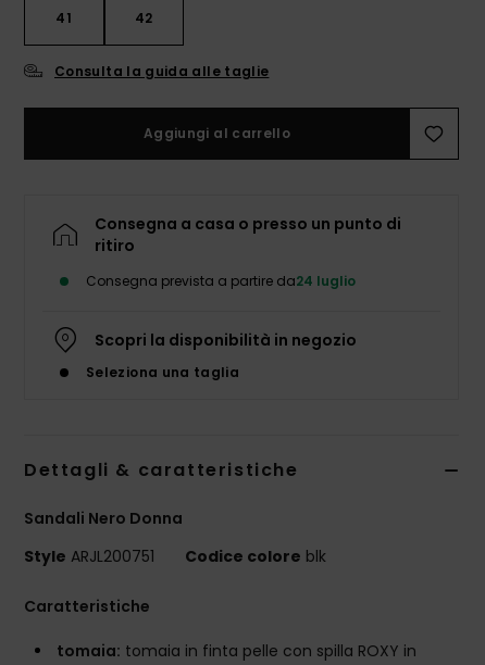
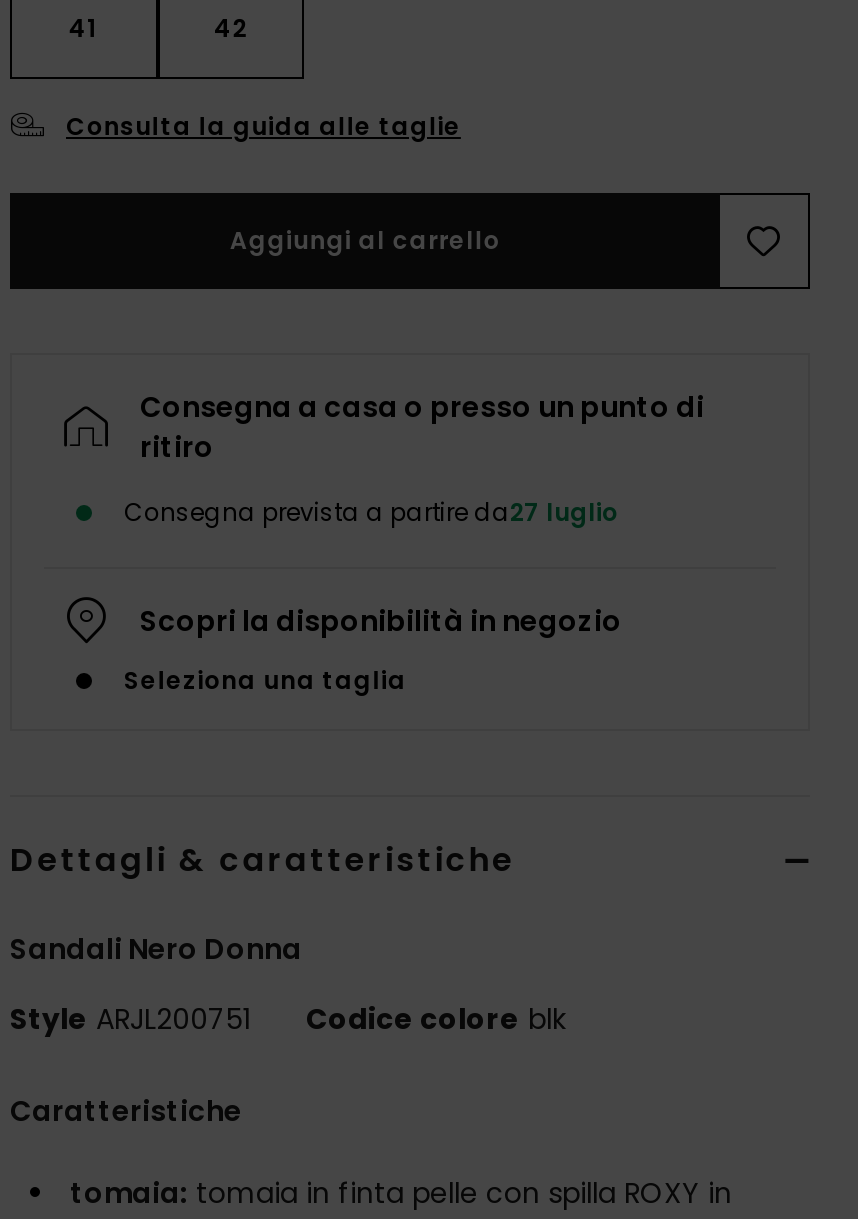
[86,272,356,290] Consegna prevista a partire da24 luglio -> [124,495,618,529] Consegna prevista a partire da27 luglio

